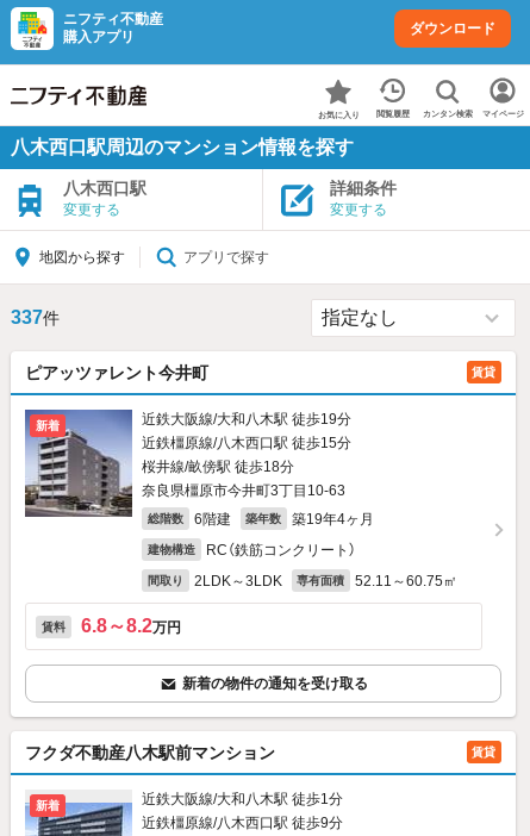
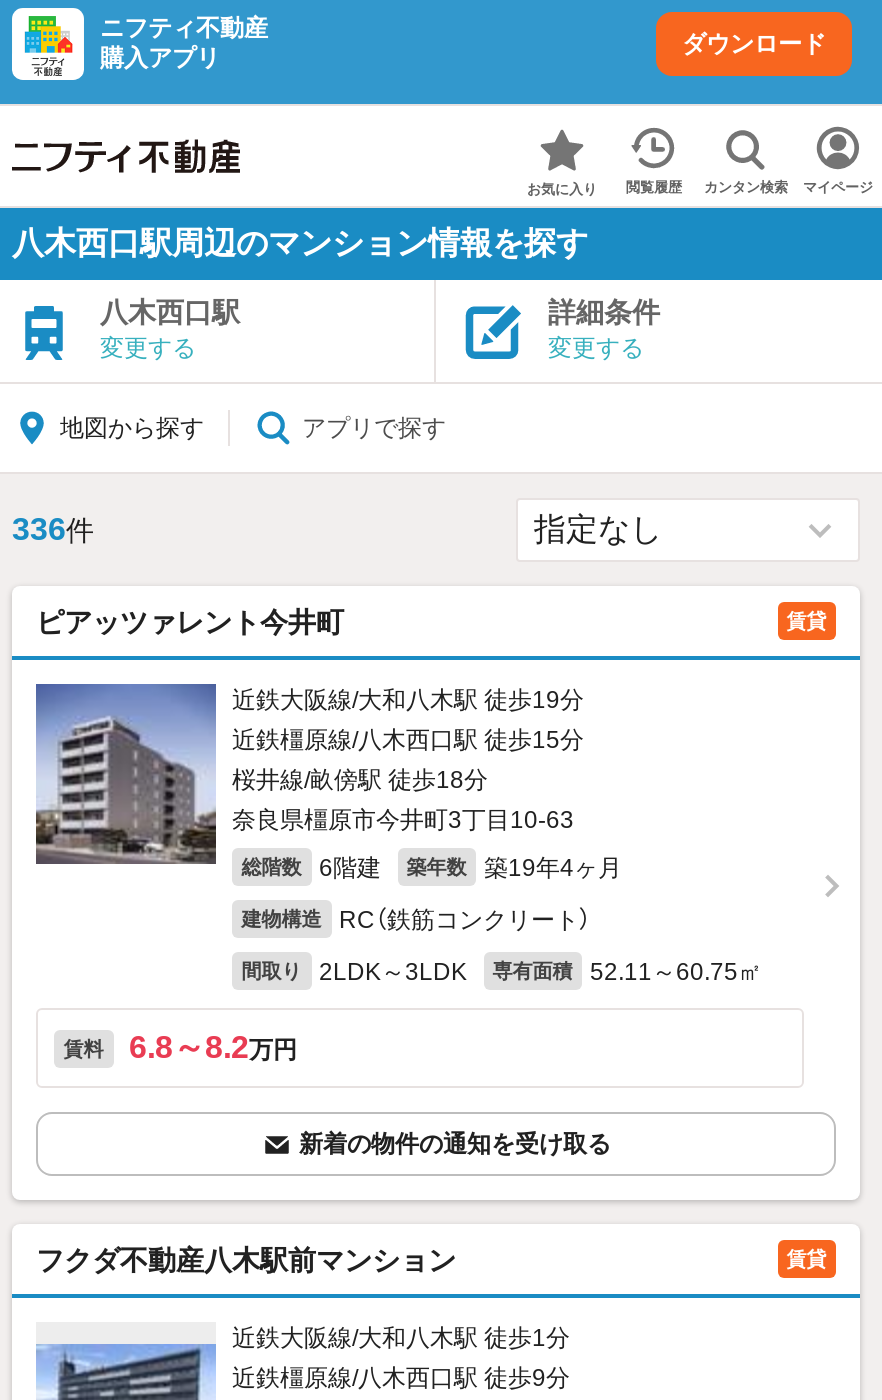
[11,307,60,327] 337件 -> [12,512,94,546] 336件
[35,419,59,432] 新着 -> none
[35,798,59,812] 新着 -> none

